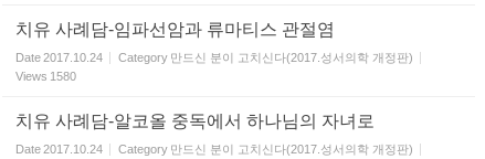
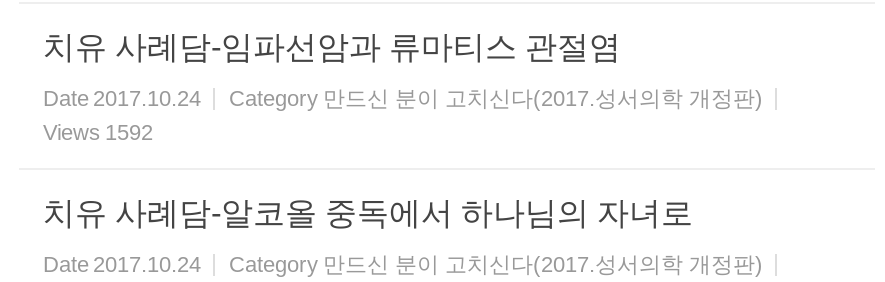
[15,70,76,83] Views 1580 -> [43,120,153,144] Views 1592

